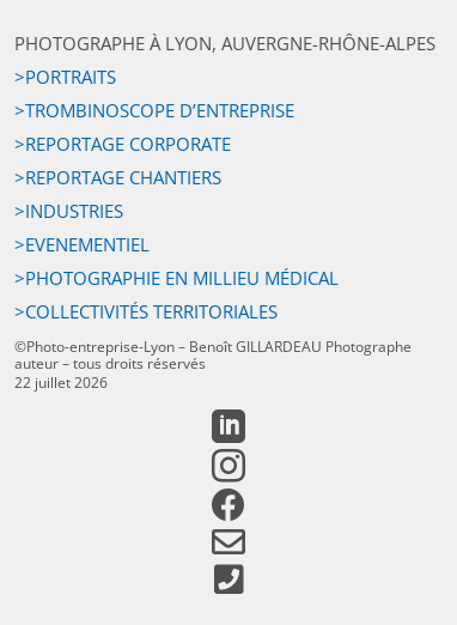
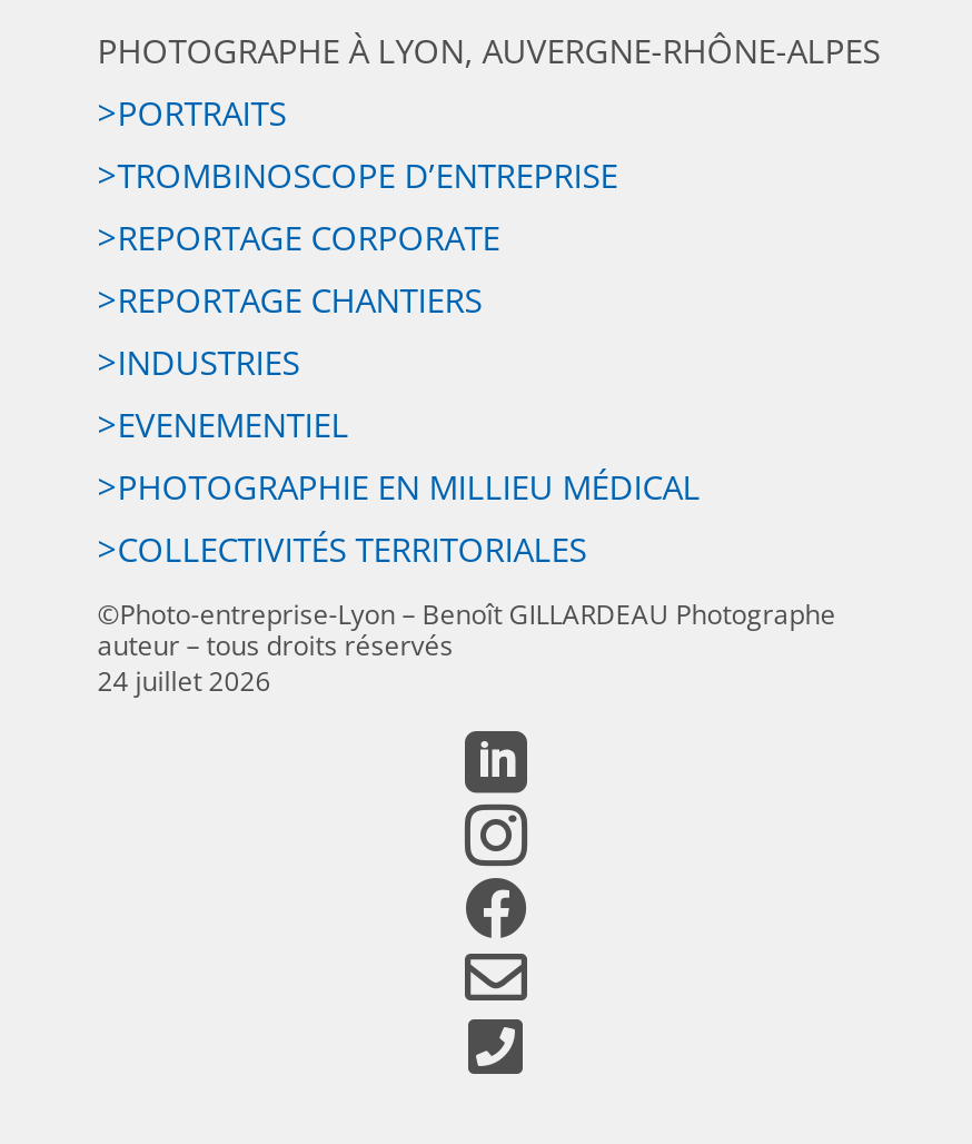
[14,373,107,393] 22 juillet 2026 -> [97,663,271,701] 24 juillet 2026

